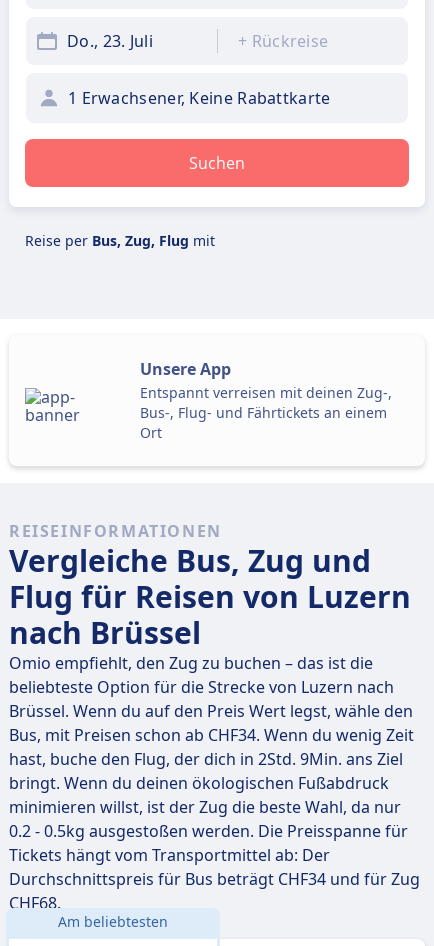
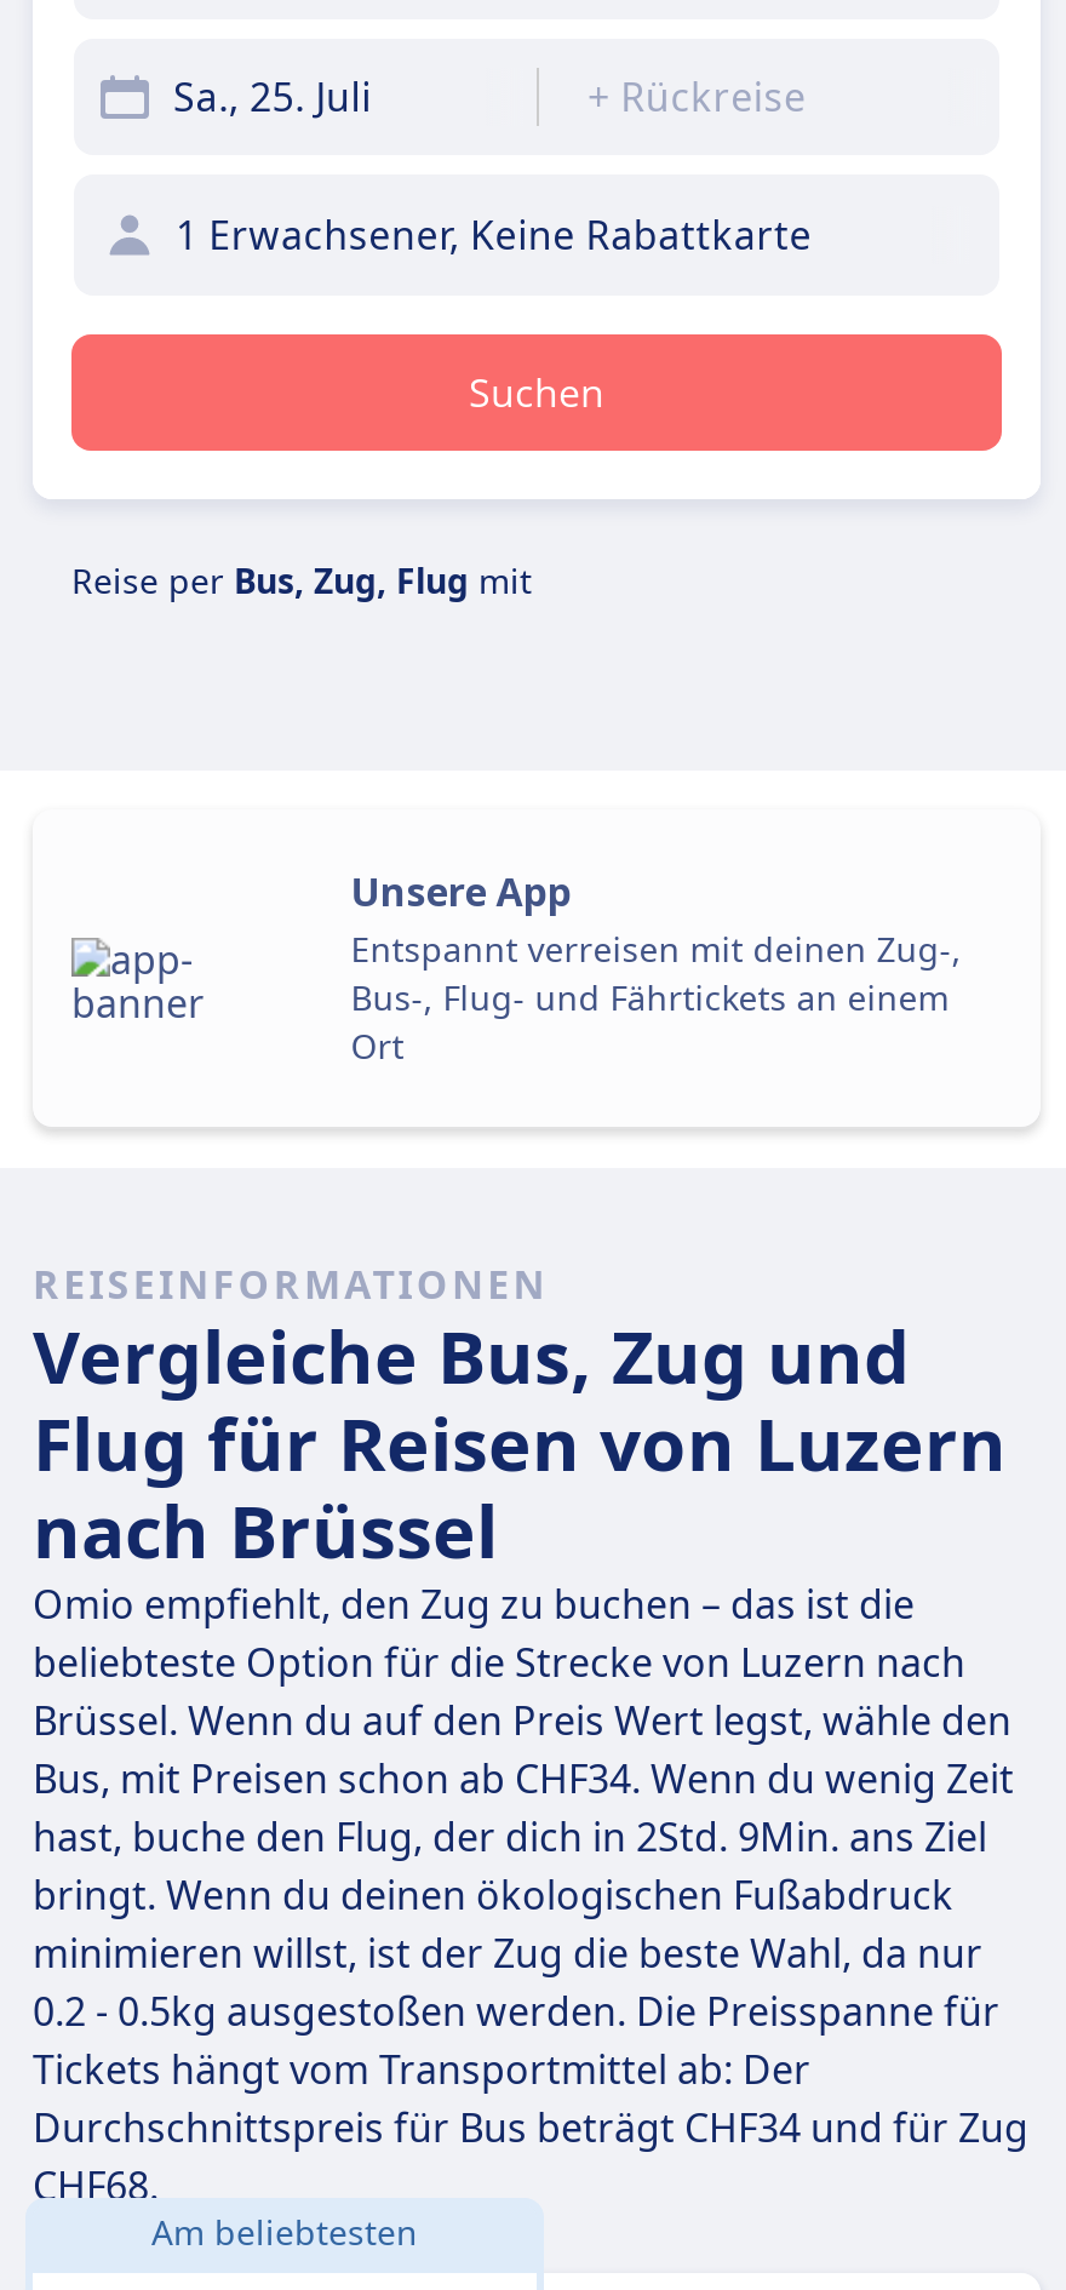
[67,30,153,52] Do., 23. Juli -> [173,70,372,124] Sa., 25. Juli

